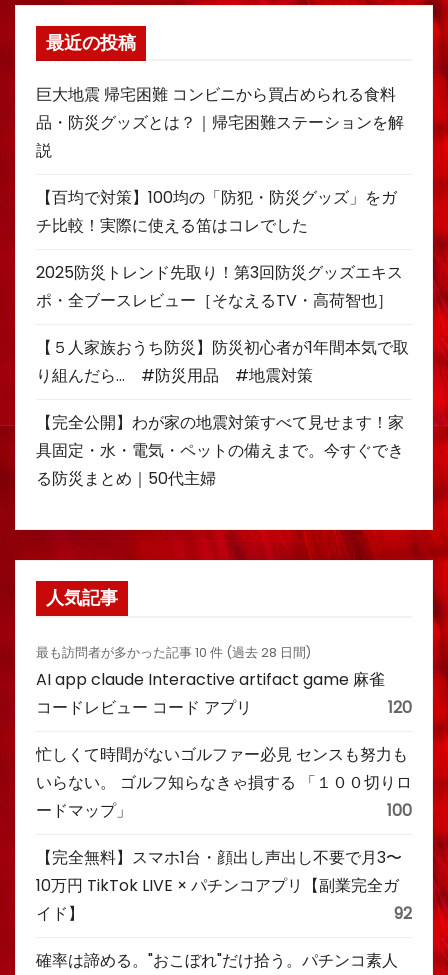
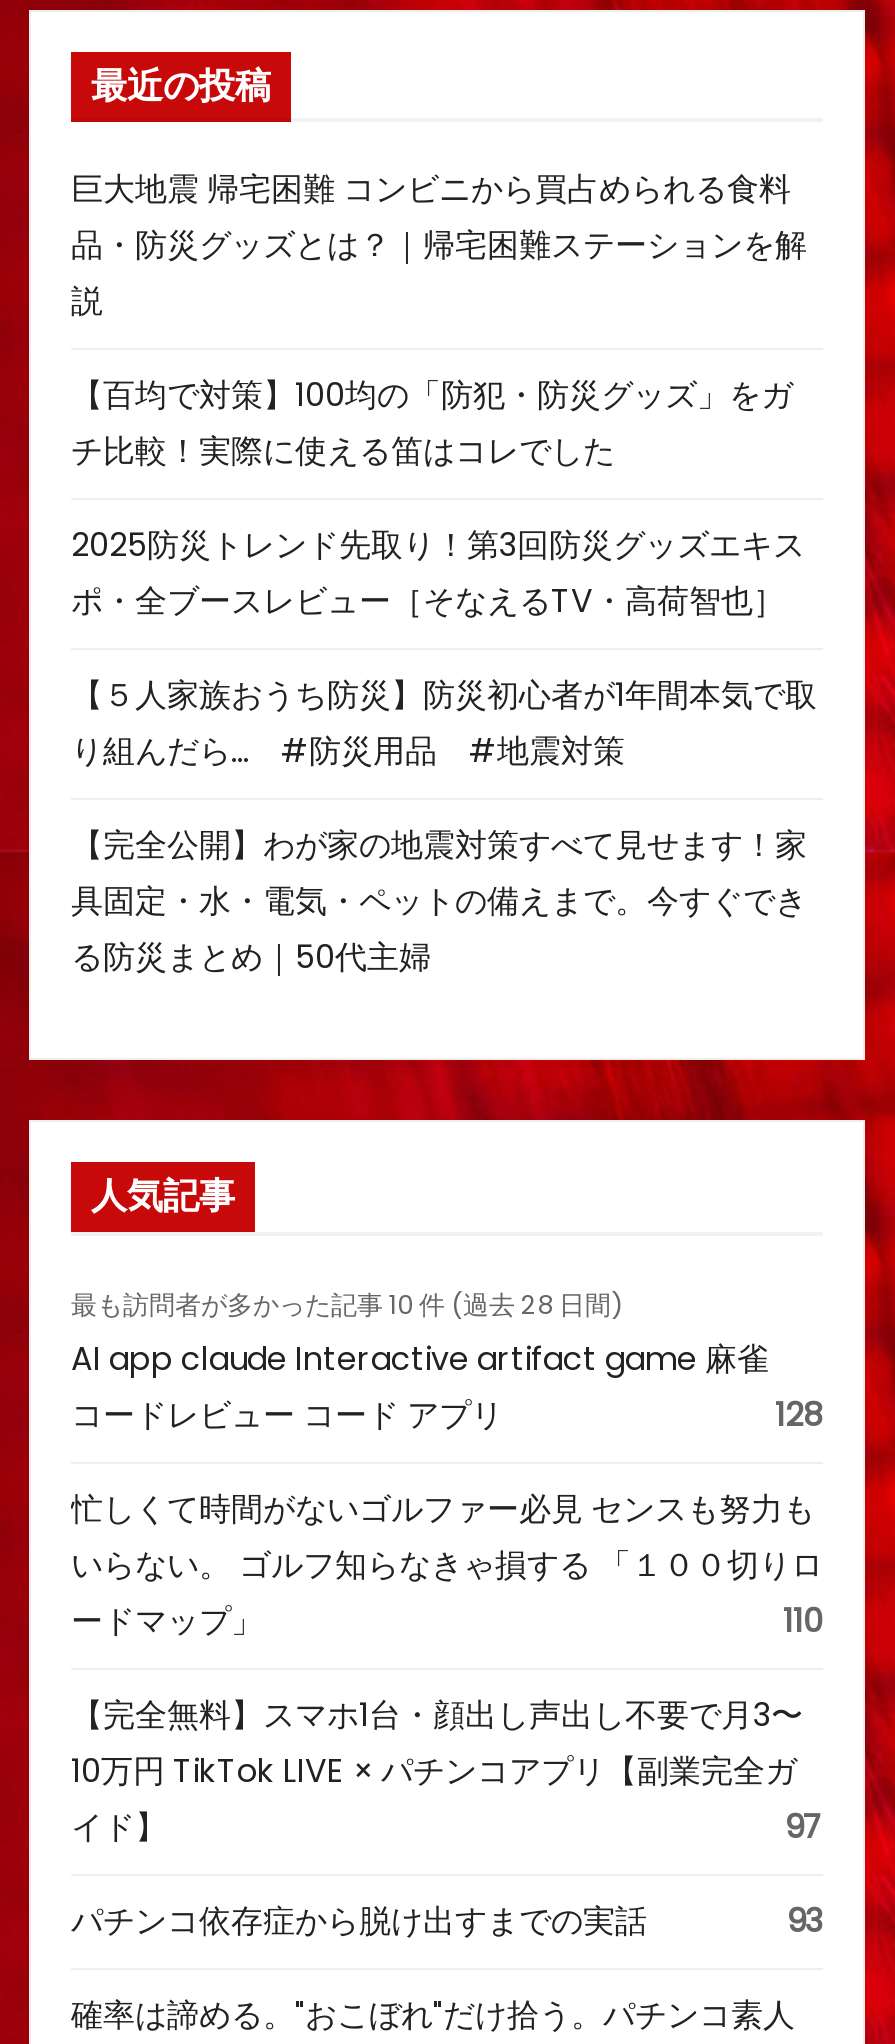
[388,696,412,719] 120 -> [775,1392,823,1438] 128
[387,799,412,822] 100 -> [783,1598,823,1644] 110
[394,902,412,925] 92 -> [71,1804,823,1944] 97 | パチンコ依存症から脱け出すまでの実話 | 93

